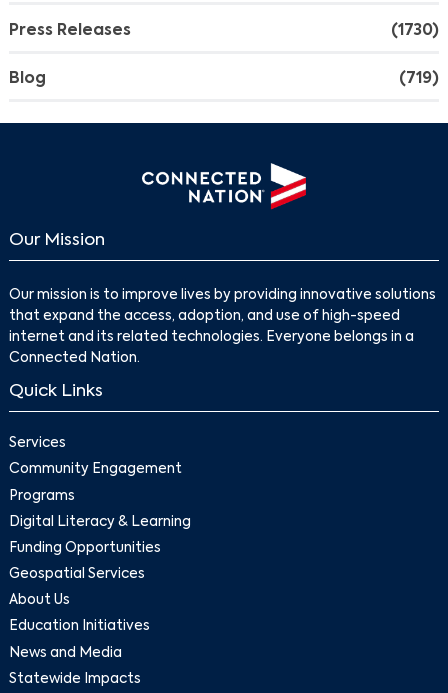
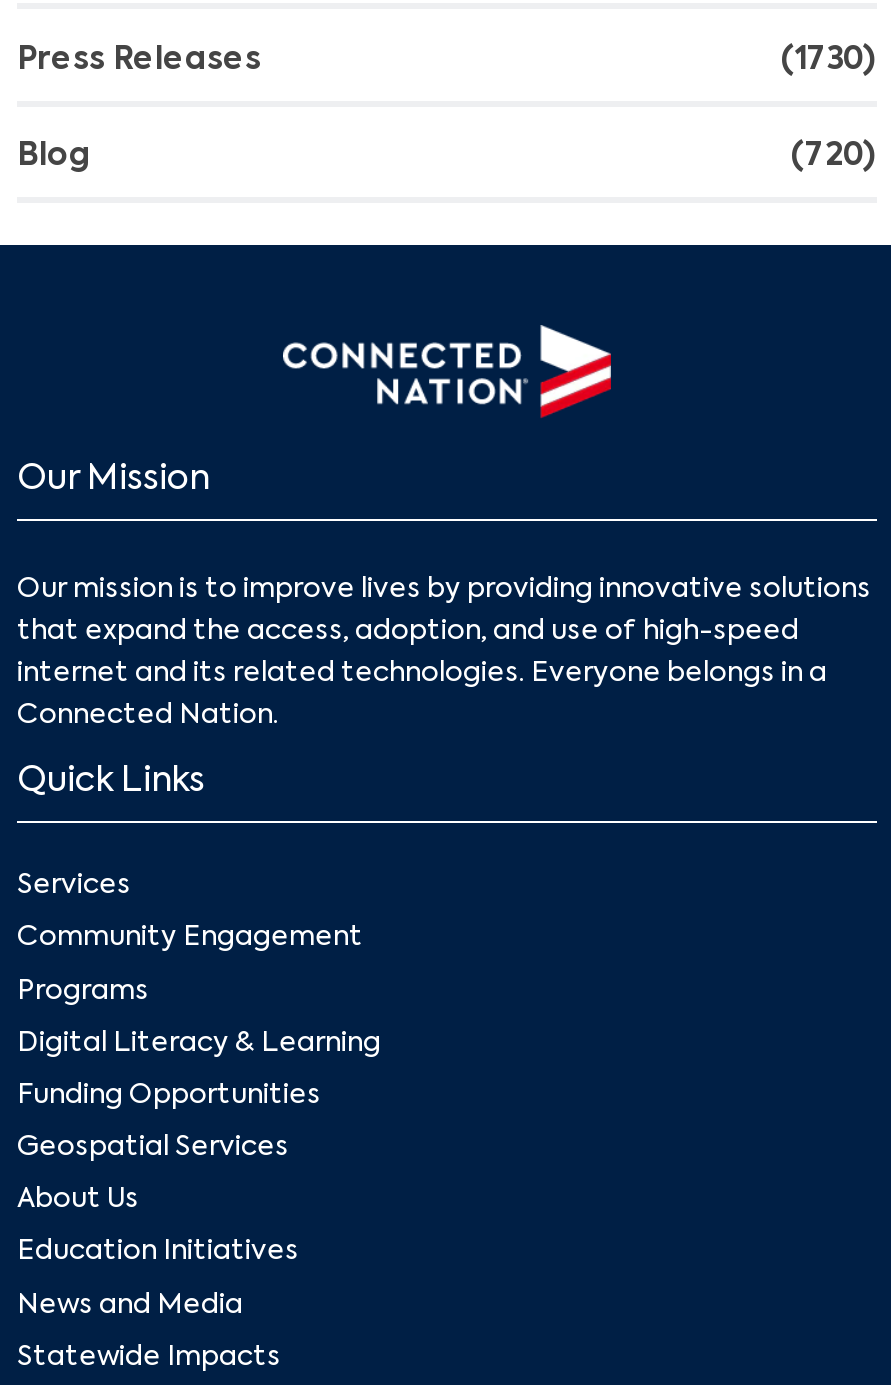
[399,71,439,87] (719) -> [791,142,877,174] (720)

